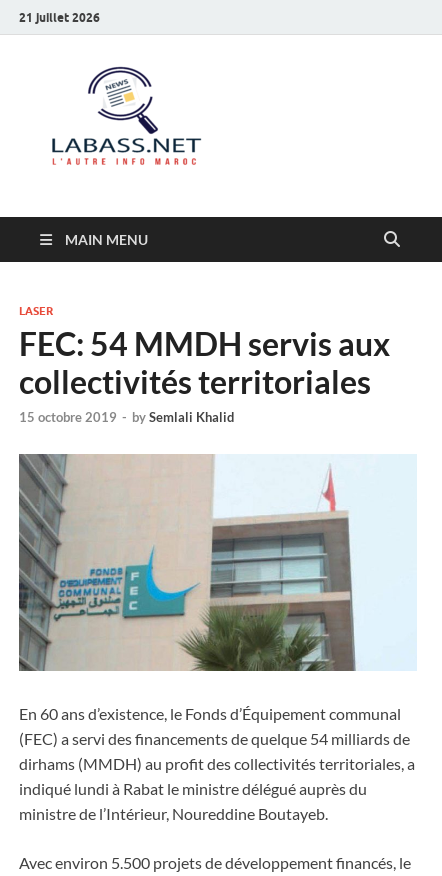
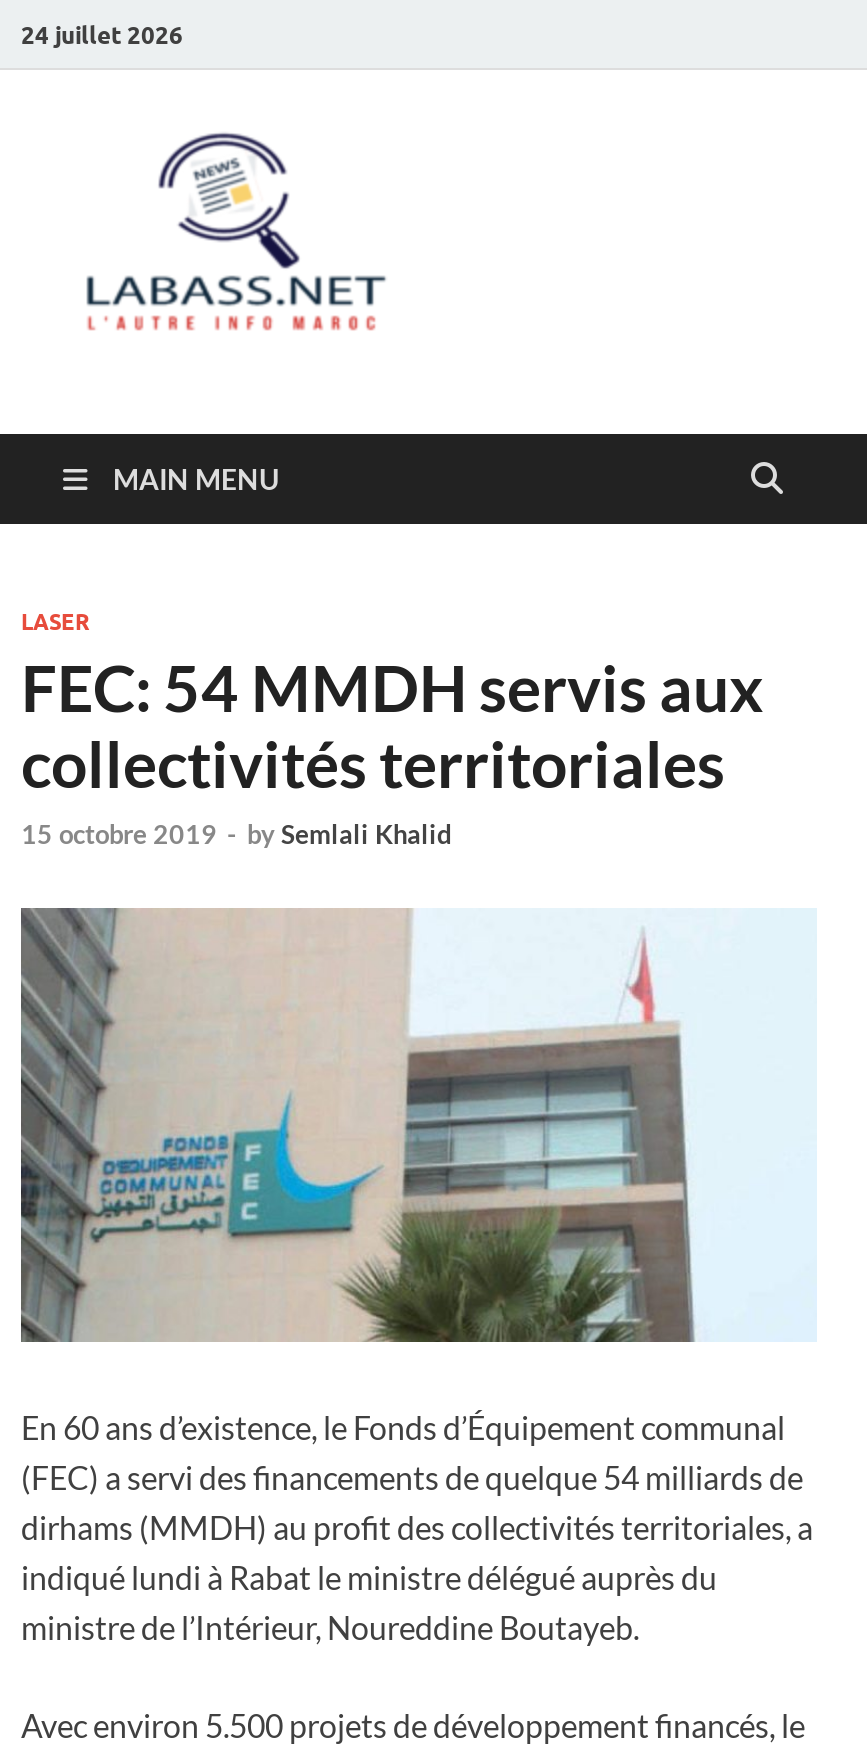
[19,9,100,24] 21 juillet 2026 -> [21,19,183,49] 24 juillet 2026

